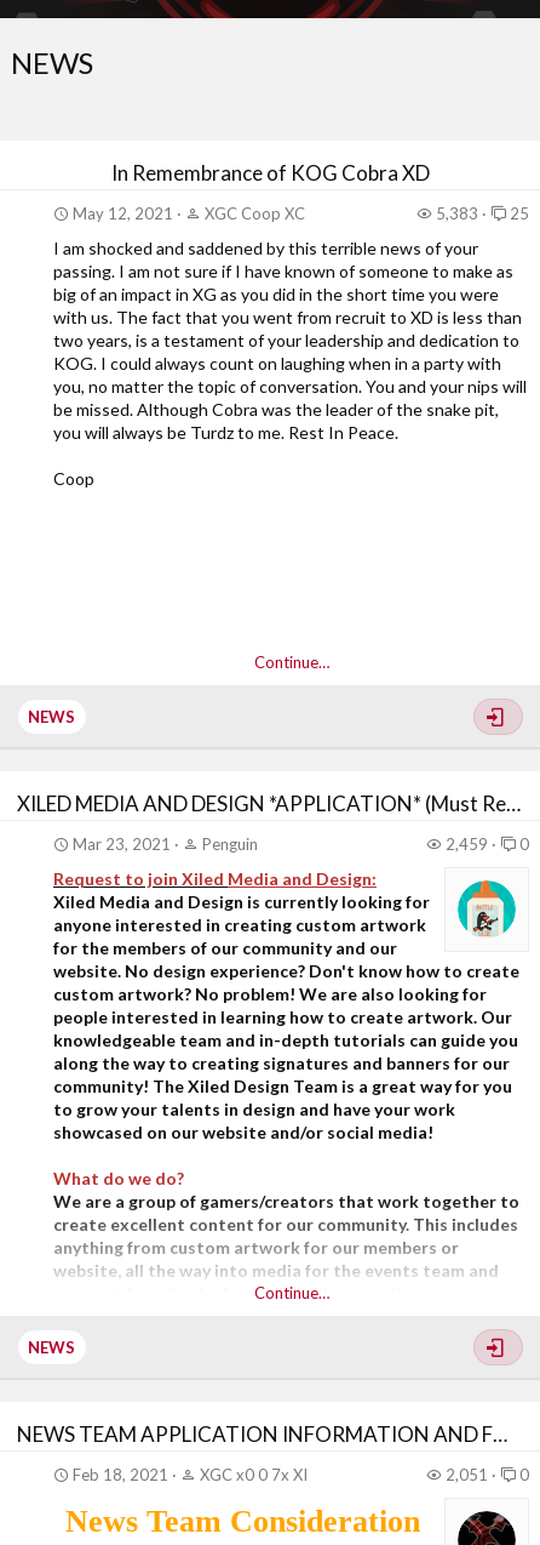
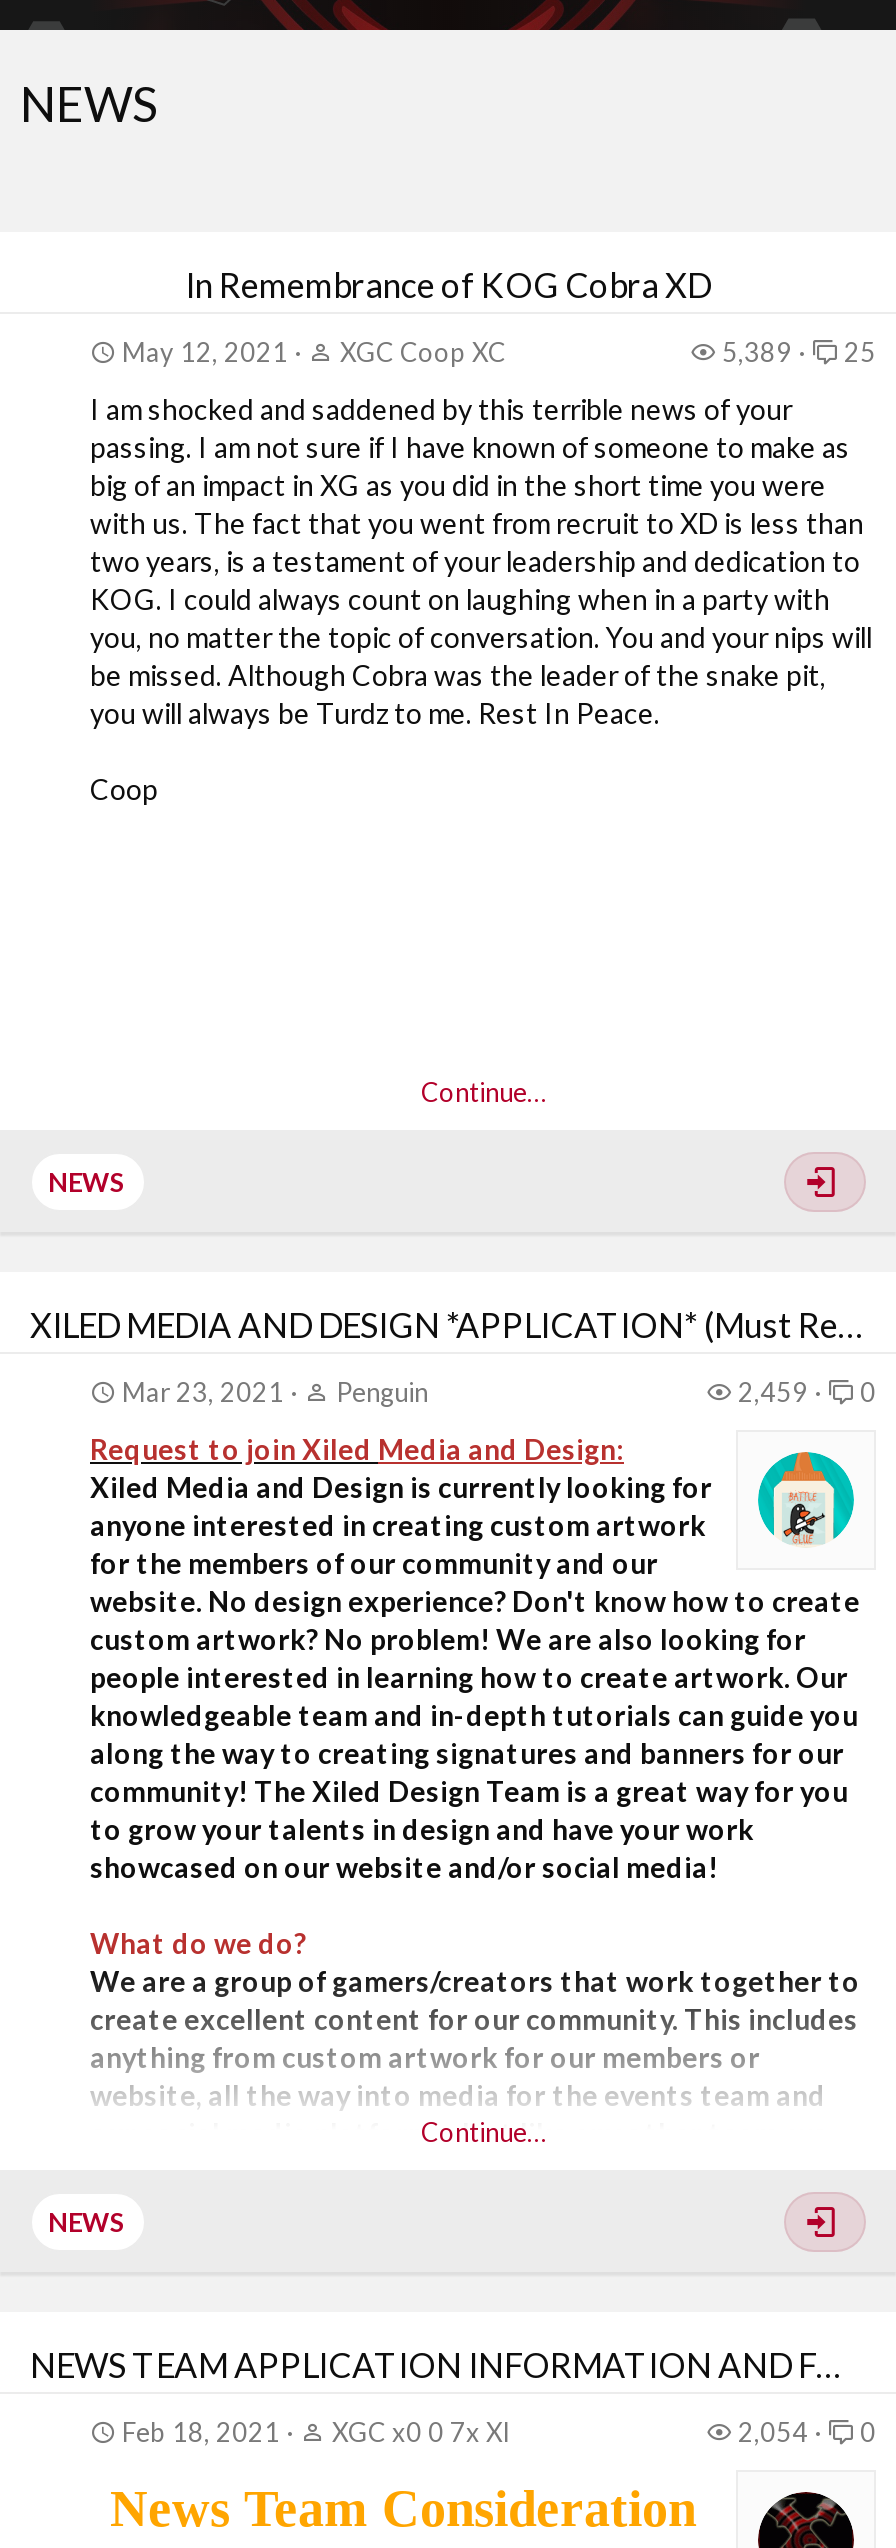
[432,204,478,223] 5,383 -> [716,336,792,368] 5,389
[442,1465,529,1484] 2,051 0 -> [732,2416,876,2448] 2,054 0

